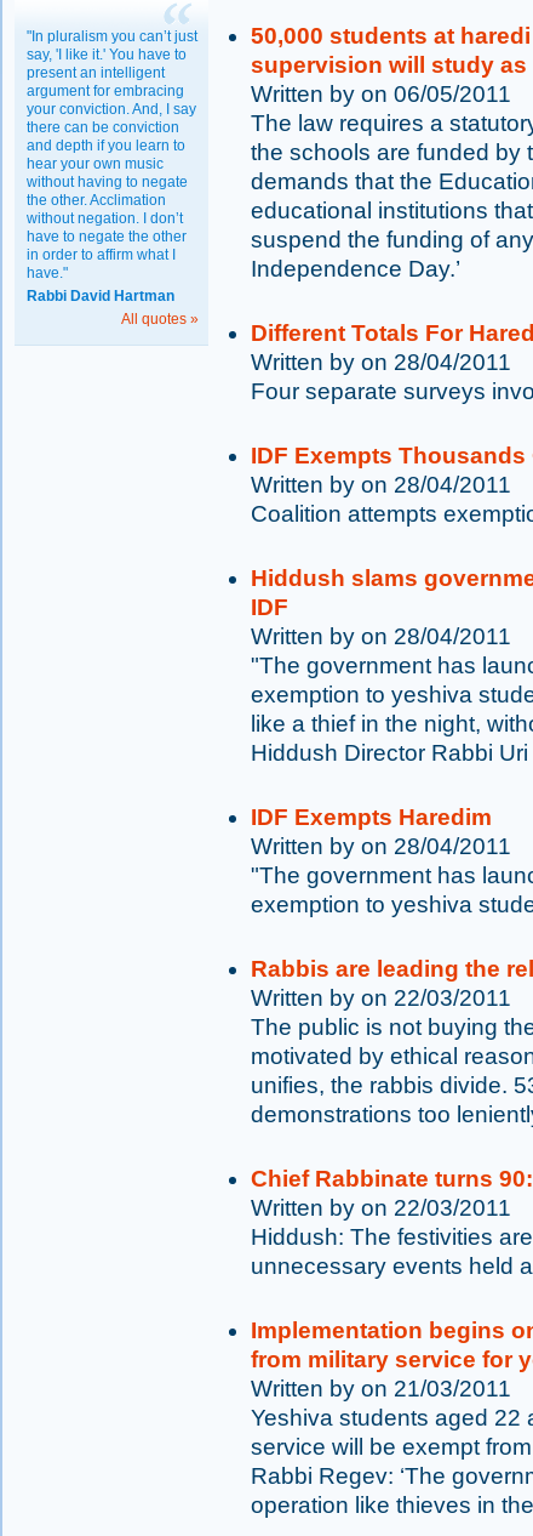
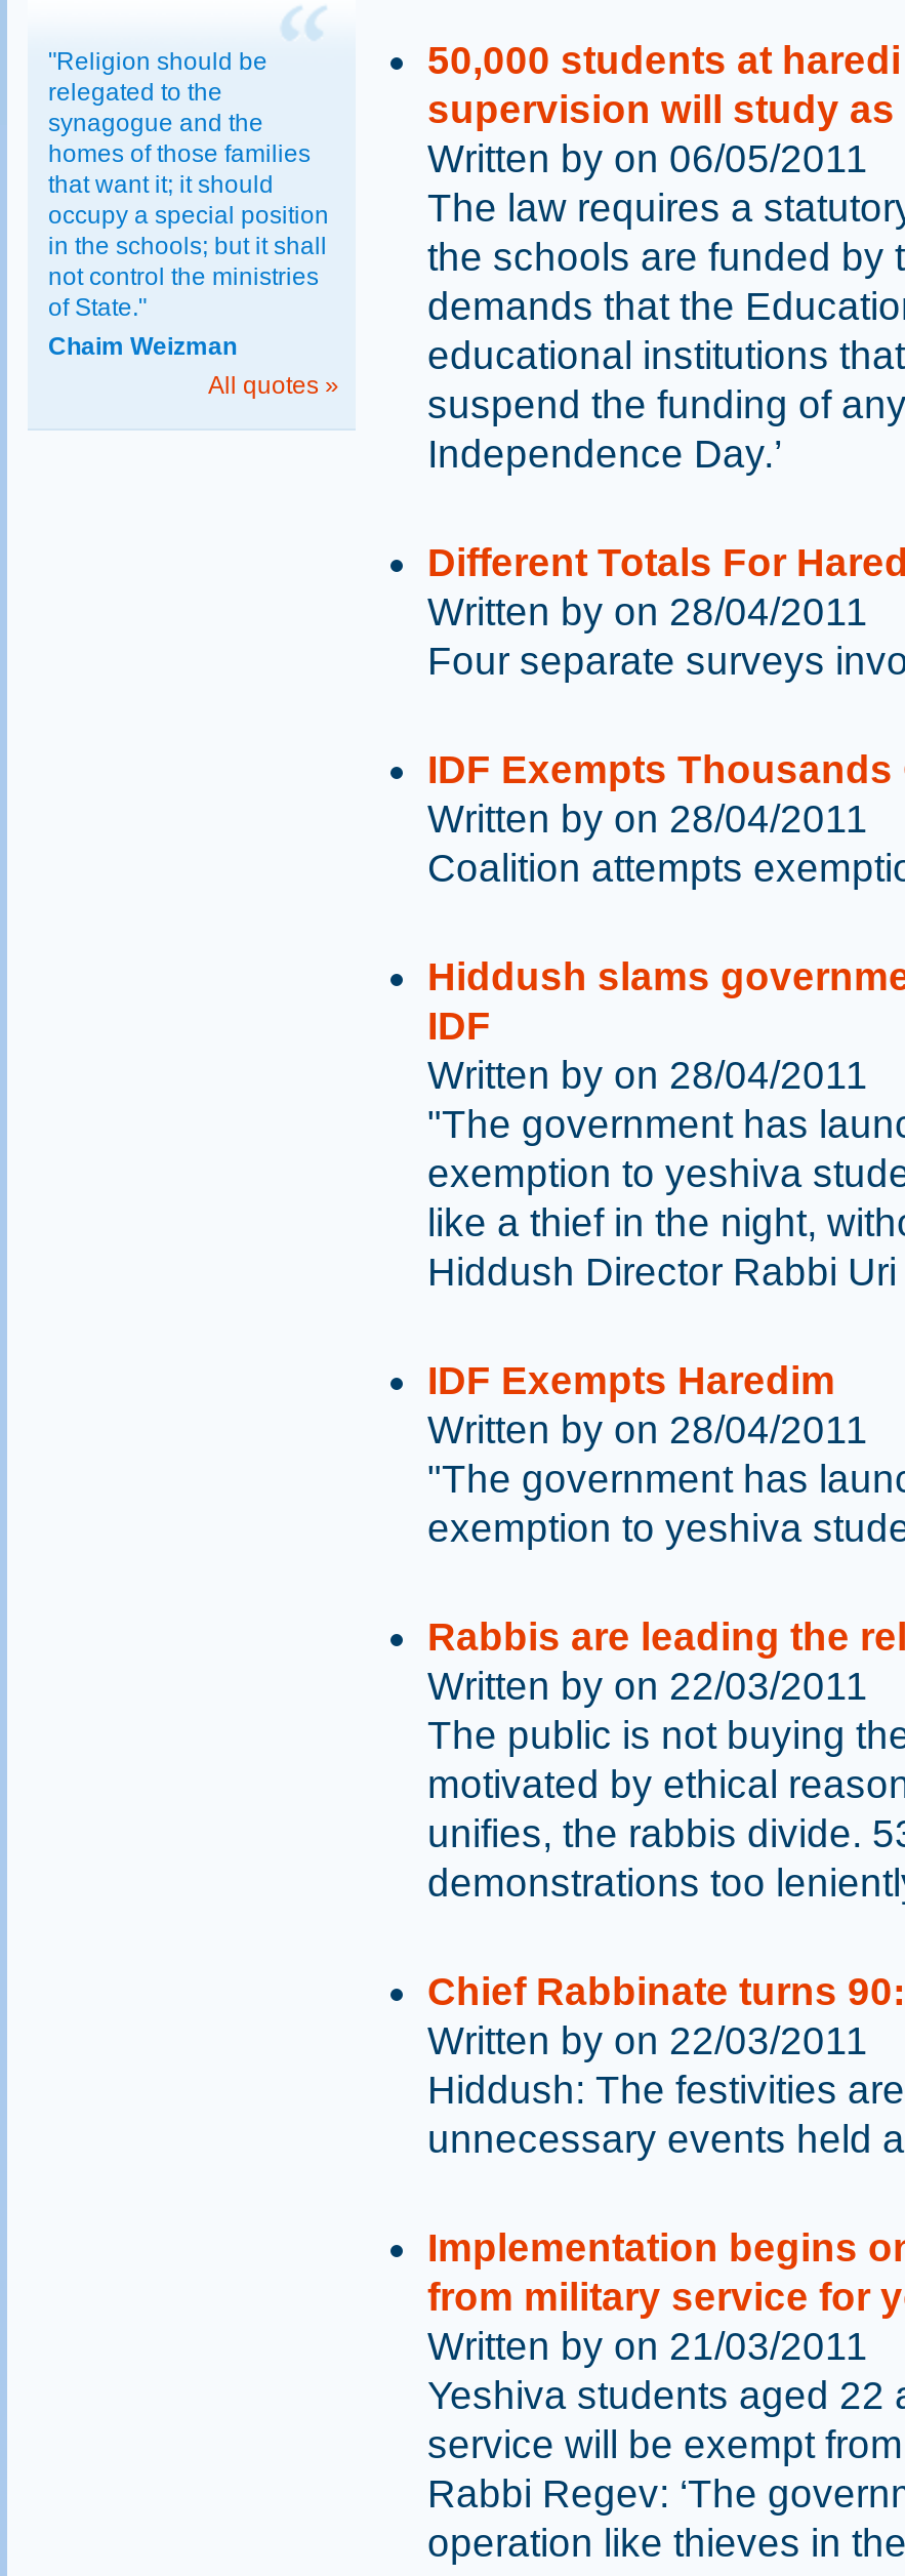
[27,28,197,305] "In pluralism you can’t just | say, 'I like it.' You have to | present an intelligent | argument for embracing | your conviction. And, I say | there can be conviction | and depth if you learn to | hear your own music | without having to negate | the other. Acclimation | without negation. I don’t | have to negate the other | in order to affirm what I | have." | Rabbi David Hartman -> [48,47,329,361] "Religion should be | relegated to the | synagogue and the | homes of those families | that want it; it should | occupy a special position | in the schools; but it shall | not control the ministries | of State." | Chaim Weizman
moved [121,311,199,328] -> [208,371,339,400]: All quotes »

